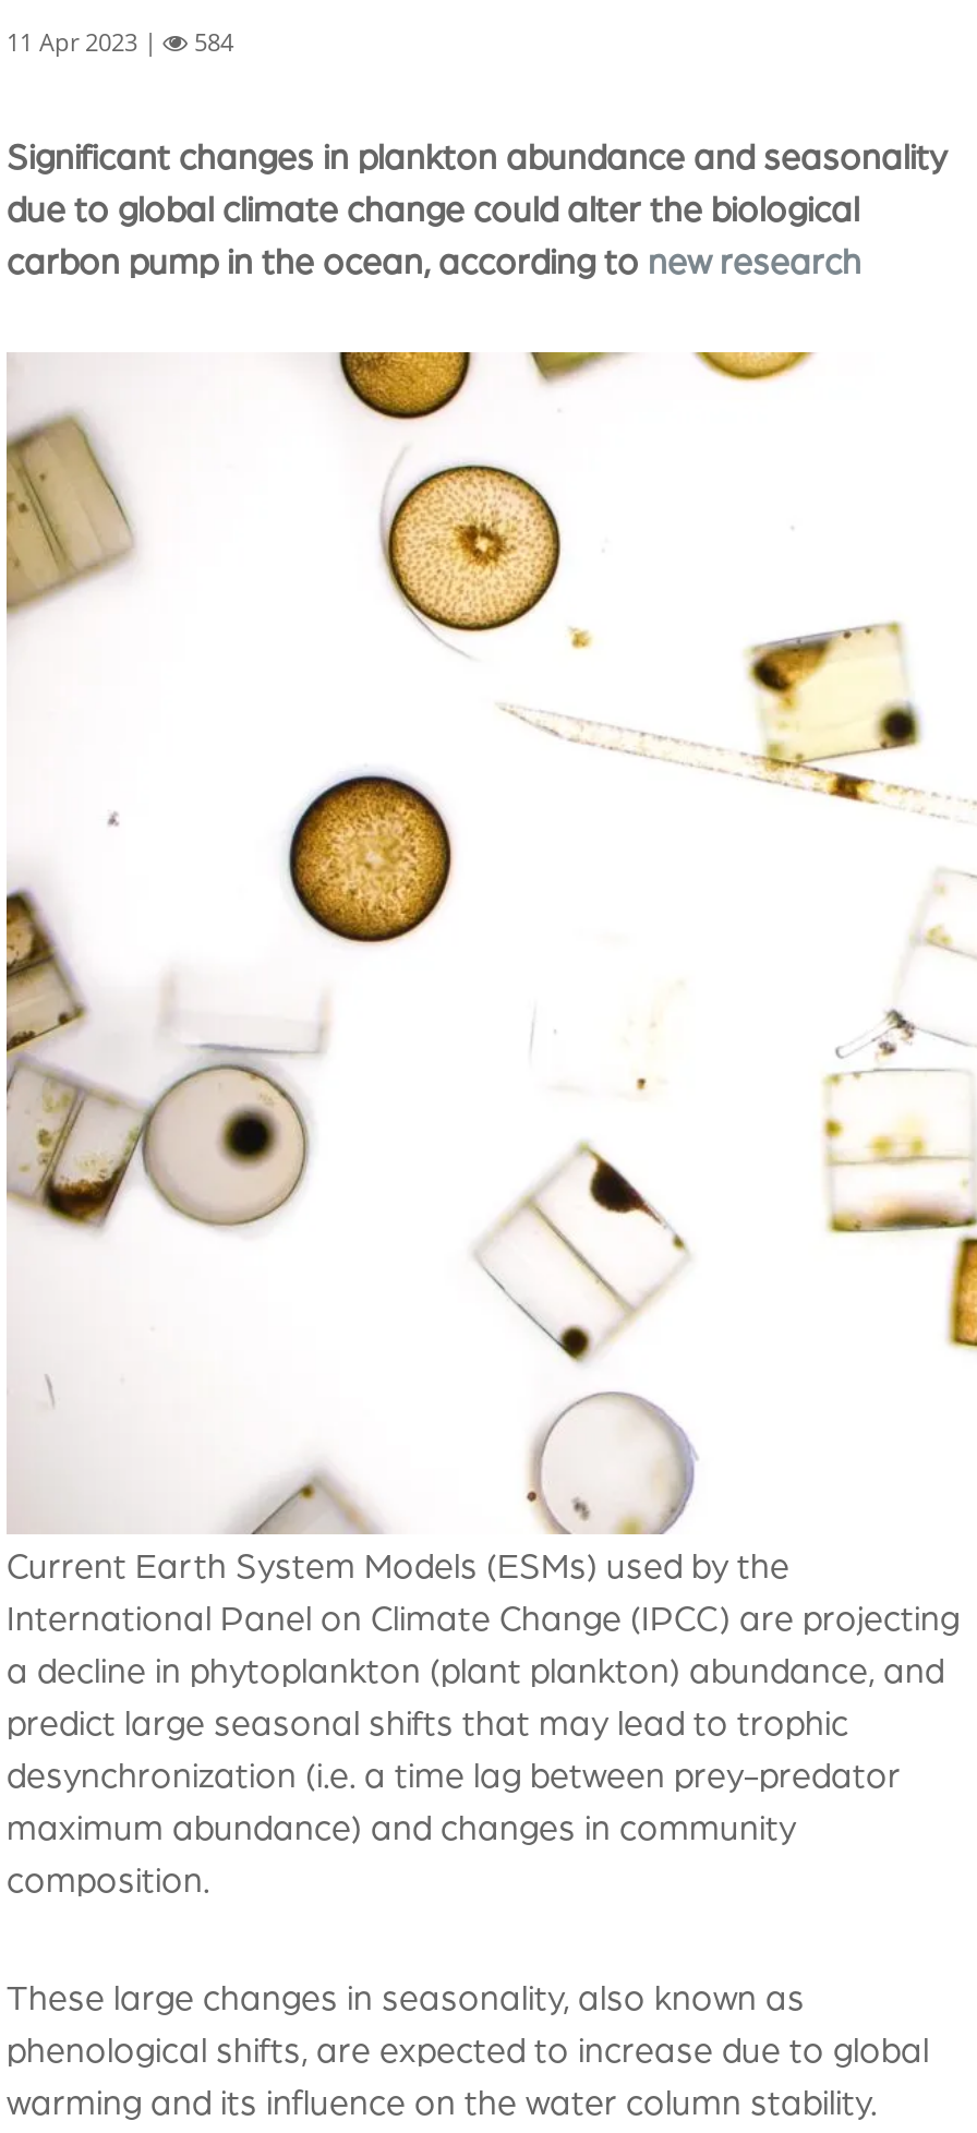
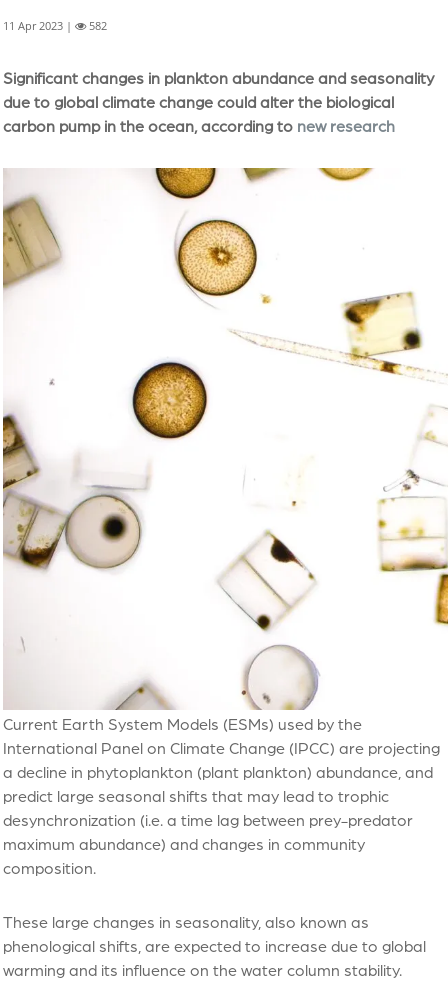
[188,26,233,58] 584 -> [86,18,107,33] 582

